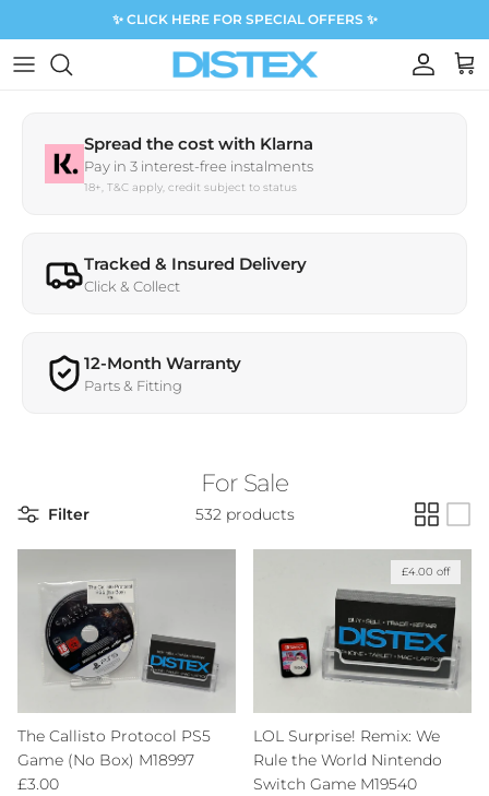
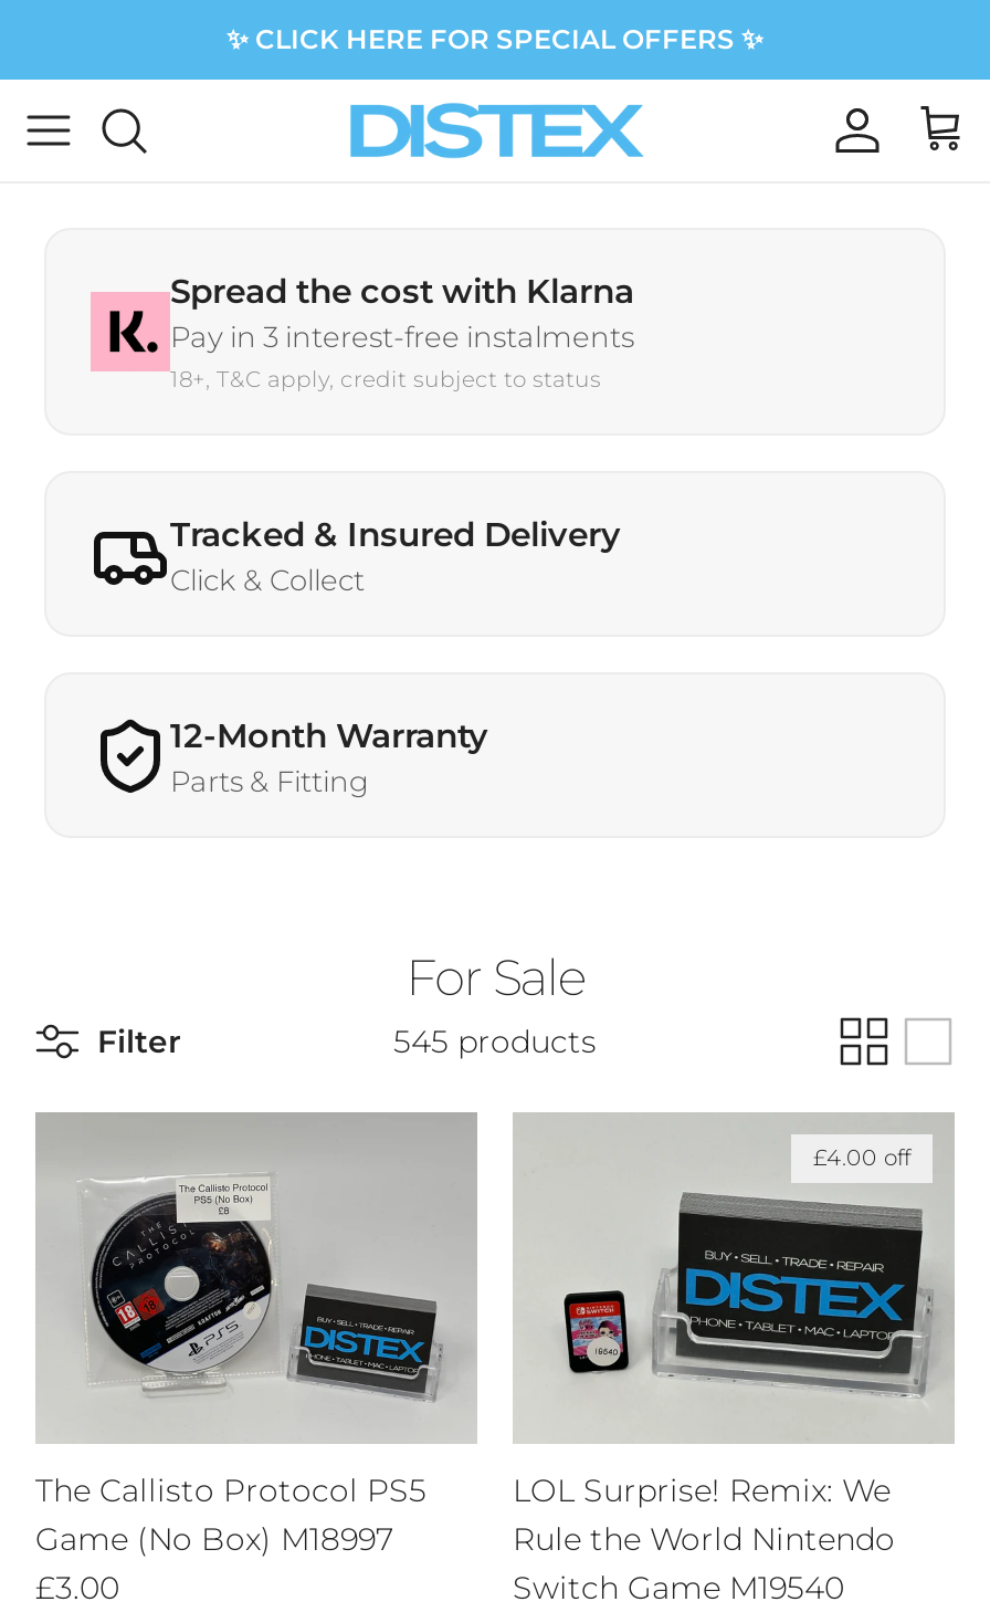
[195,505,294,525] 532 products -> [393,1022,597,1062] 545 products

